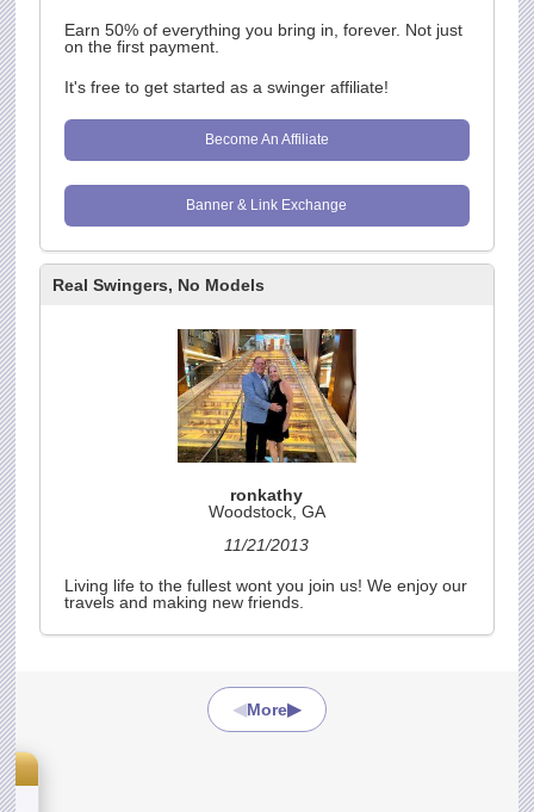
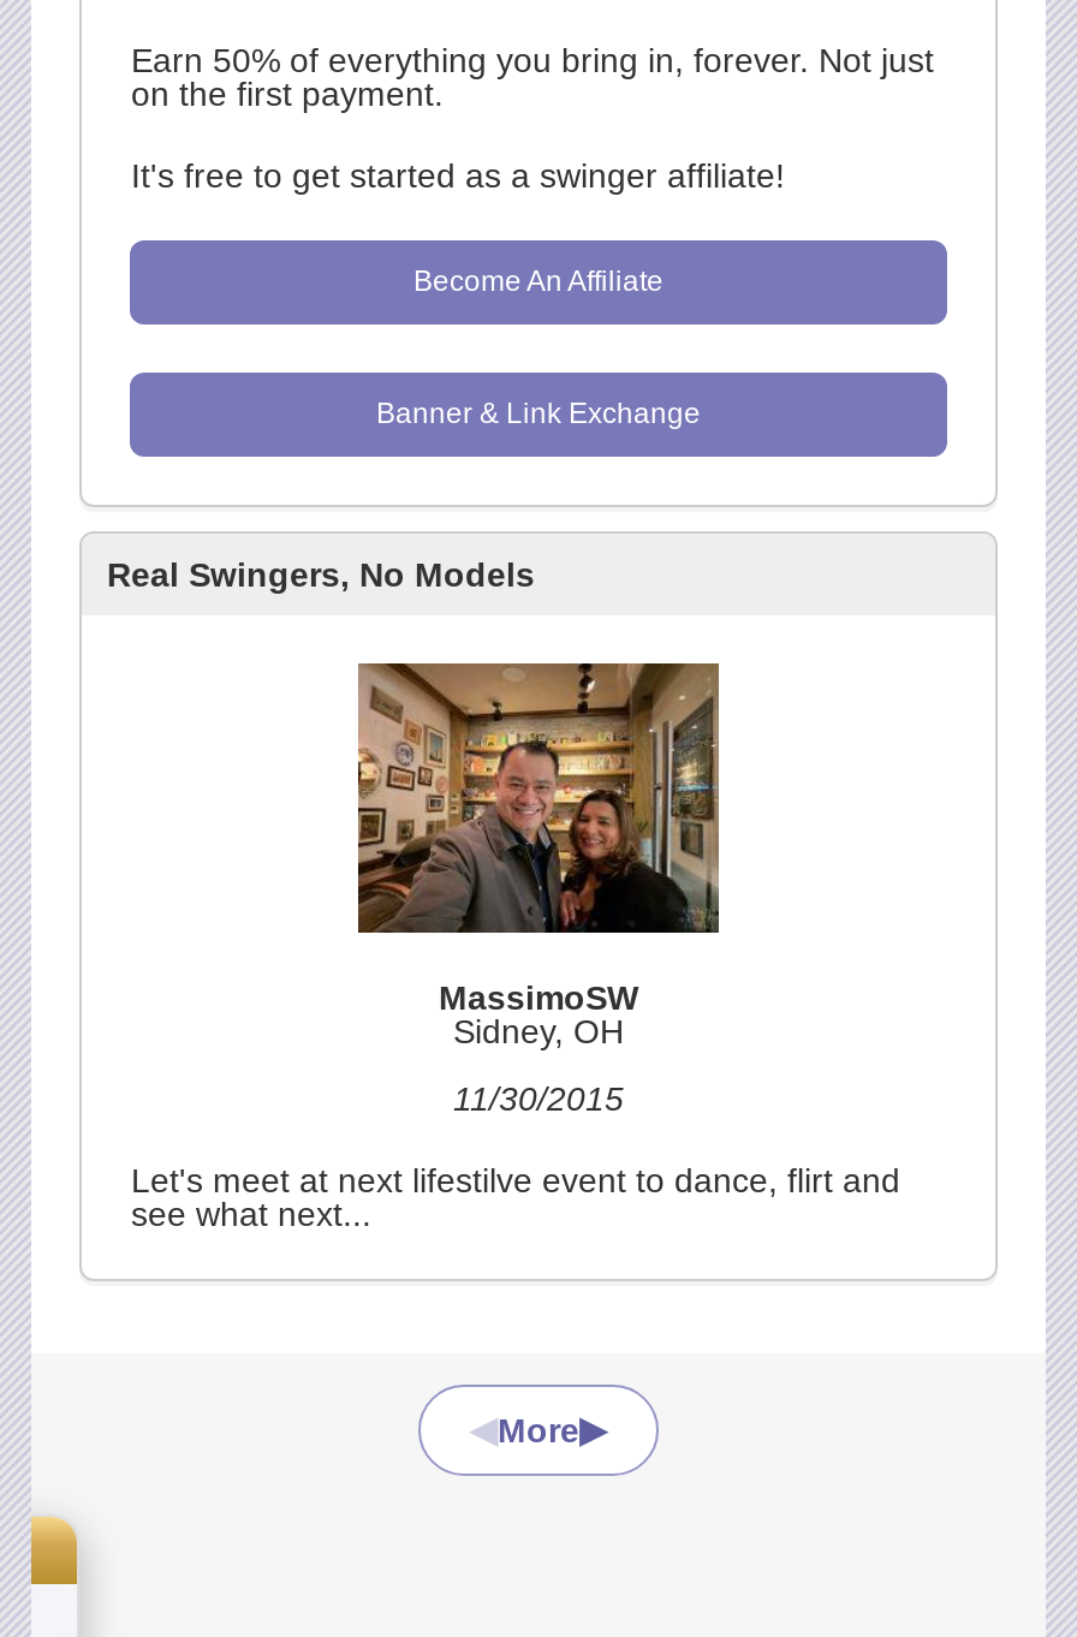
[176,329,358,522] [image] | ronkathy | Woodstock, GA -> [356,663,719,1052] [image] | MassimoSW | Sidney, OH
[225,536,309,555] 11/21/2013 -> [453,1081,624,1119] 11/30/2015
[65,577,468,612] Living life to the fullest wont you join us! We enjoy our | travels and making new friends. -> [131,1162,900,1234] Let's meet at next lifestilve event to dance, flirt and | see what next...

